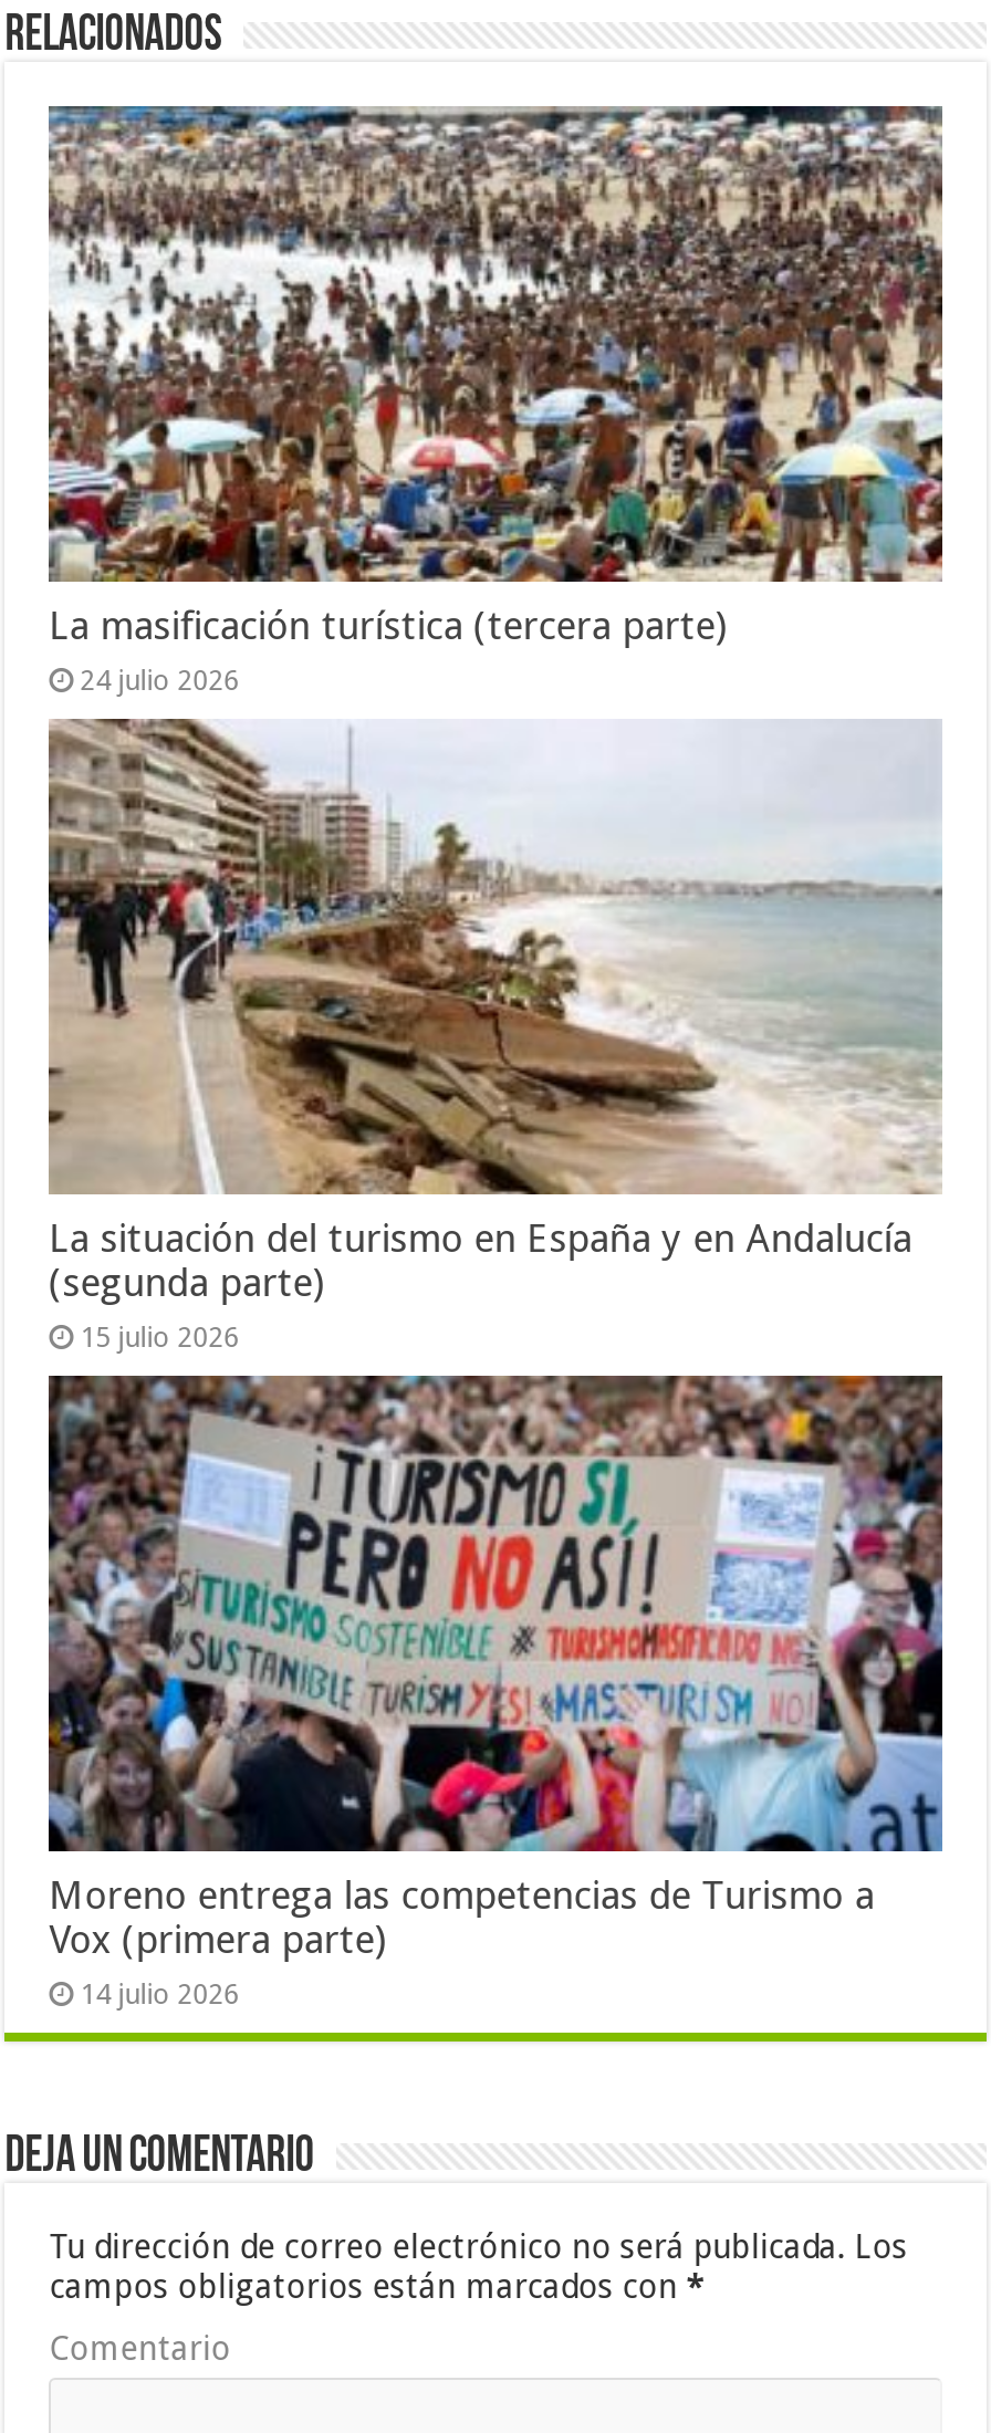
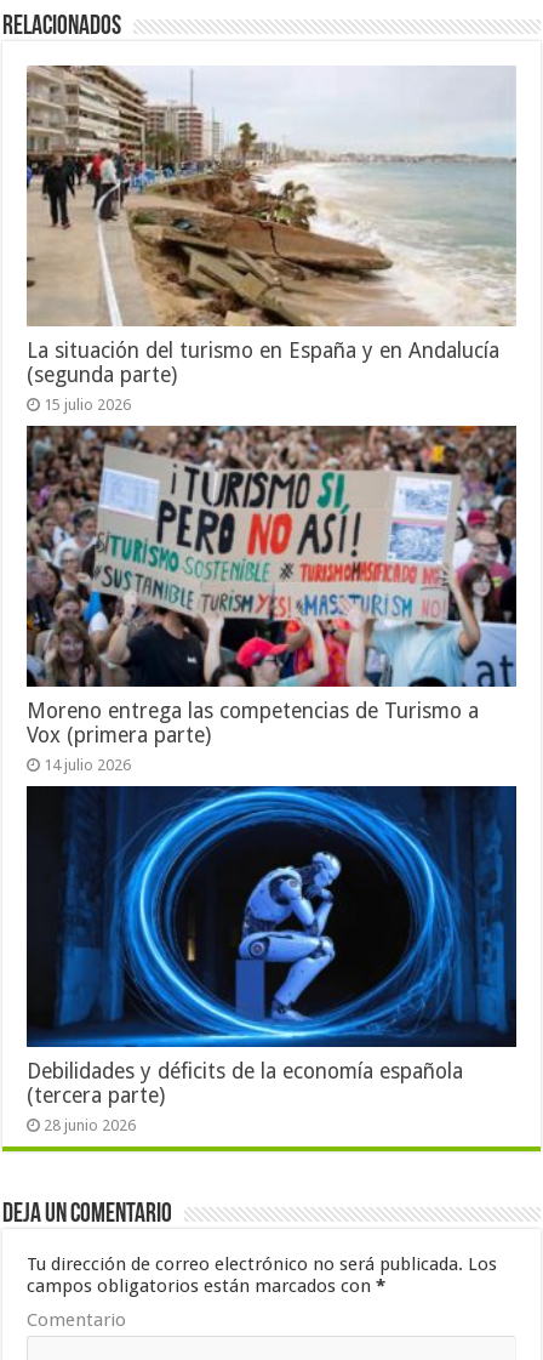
[49,104,945,697] [image] | La masificación turística (tercera parte) | 24 julio 2026 -> none
moved [44,714,945,2010] -> [24,63,518,774]: [image] | La situación del turismo en España y en Andalucía | (segunda parte) | 15 julio 2026 | Moreno entrega las competencias de Turismo a | Vox (primera parte) | 14 julio 2026
none -> [25,785,518,1134] [image] | Debilidades y déficits de la economía española | (tercera parte) | 28 junio 2026

